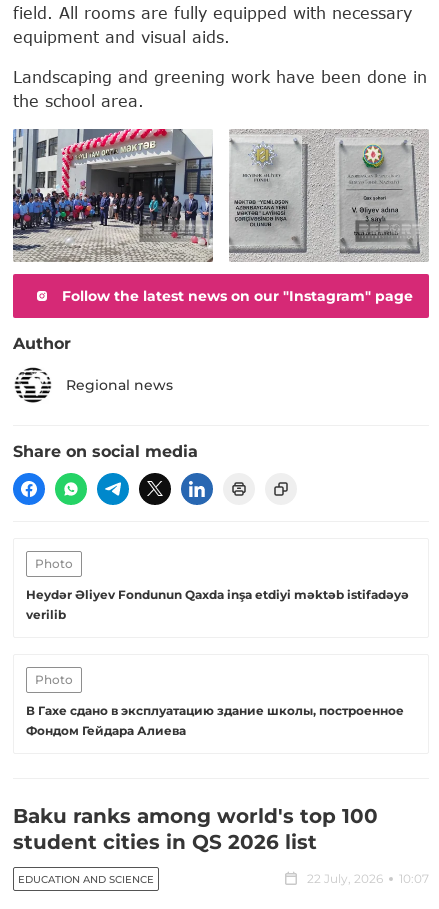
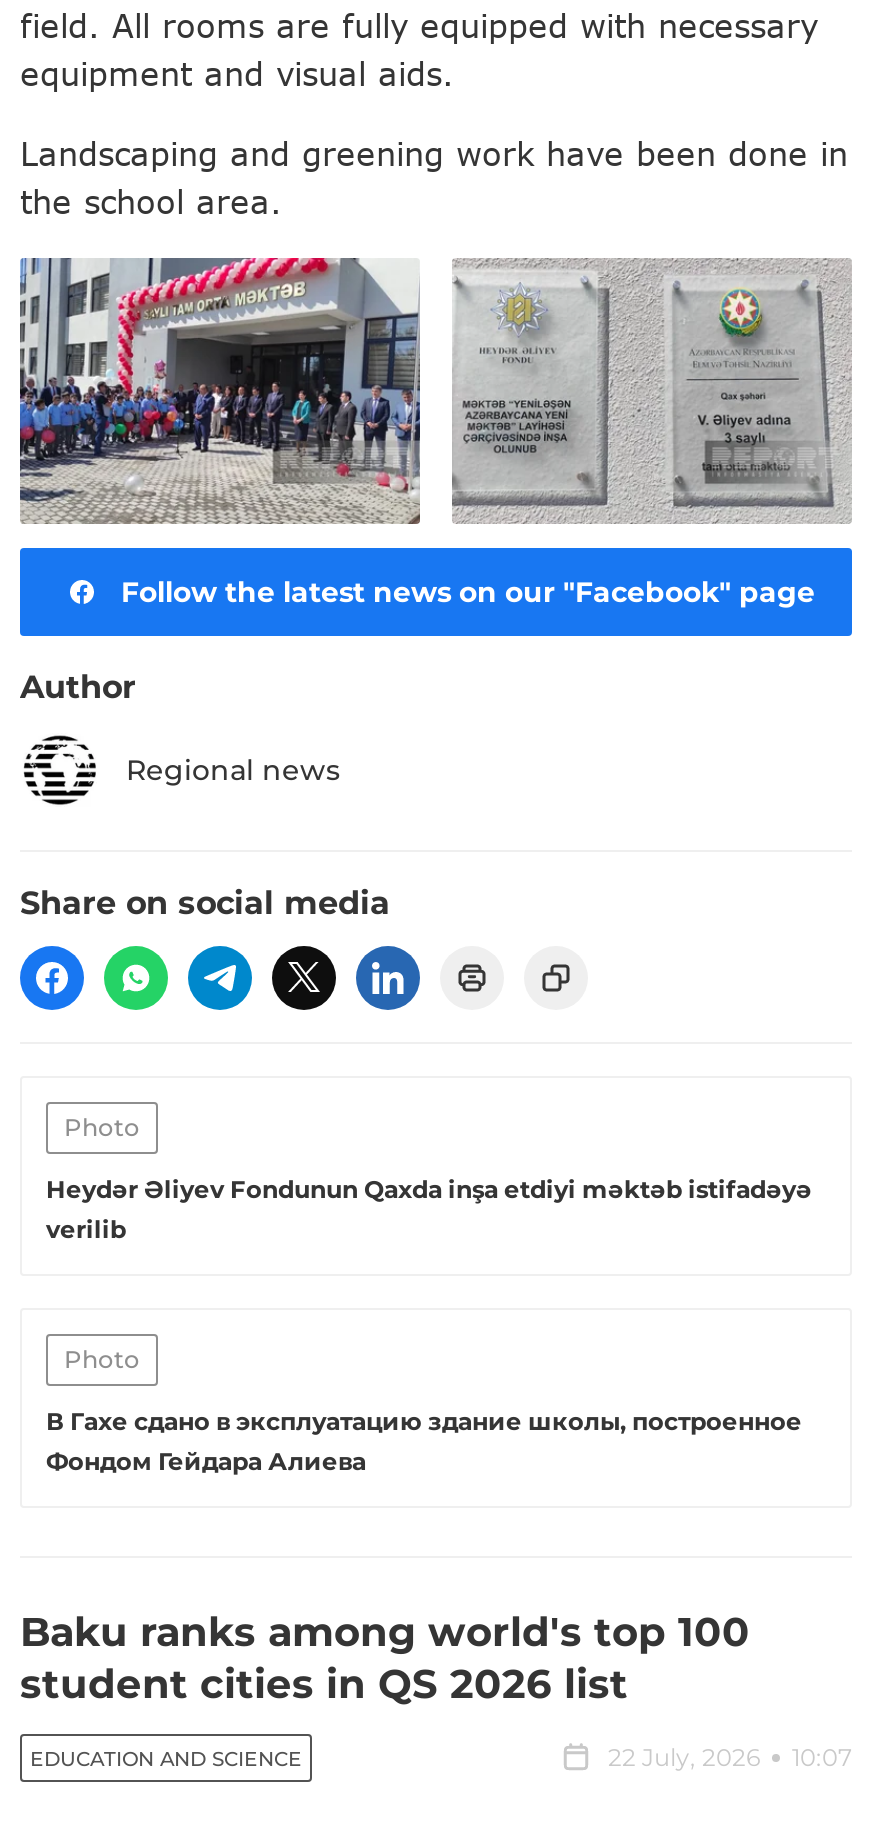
[61,287,412,305] Follow the latest news on our "Instagram" page -> [121,575,815,611] Follow the latest news on our "Facebook" page

